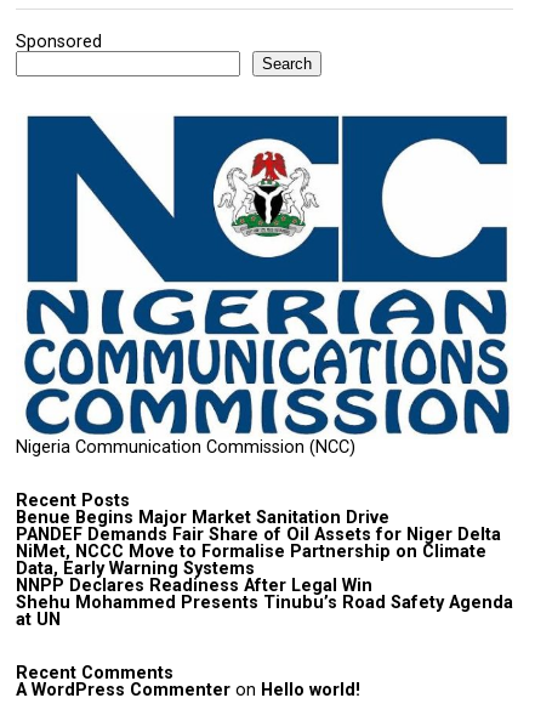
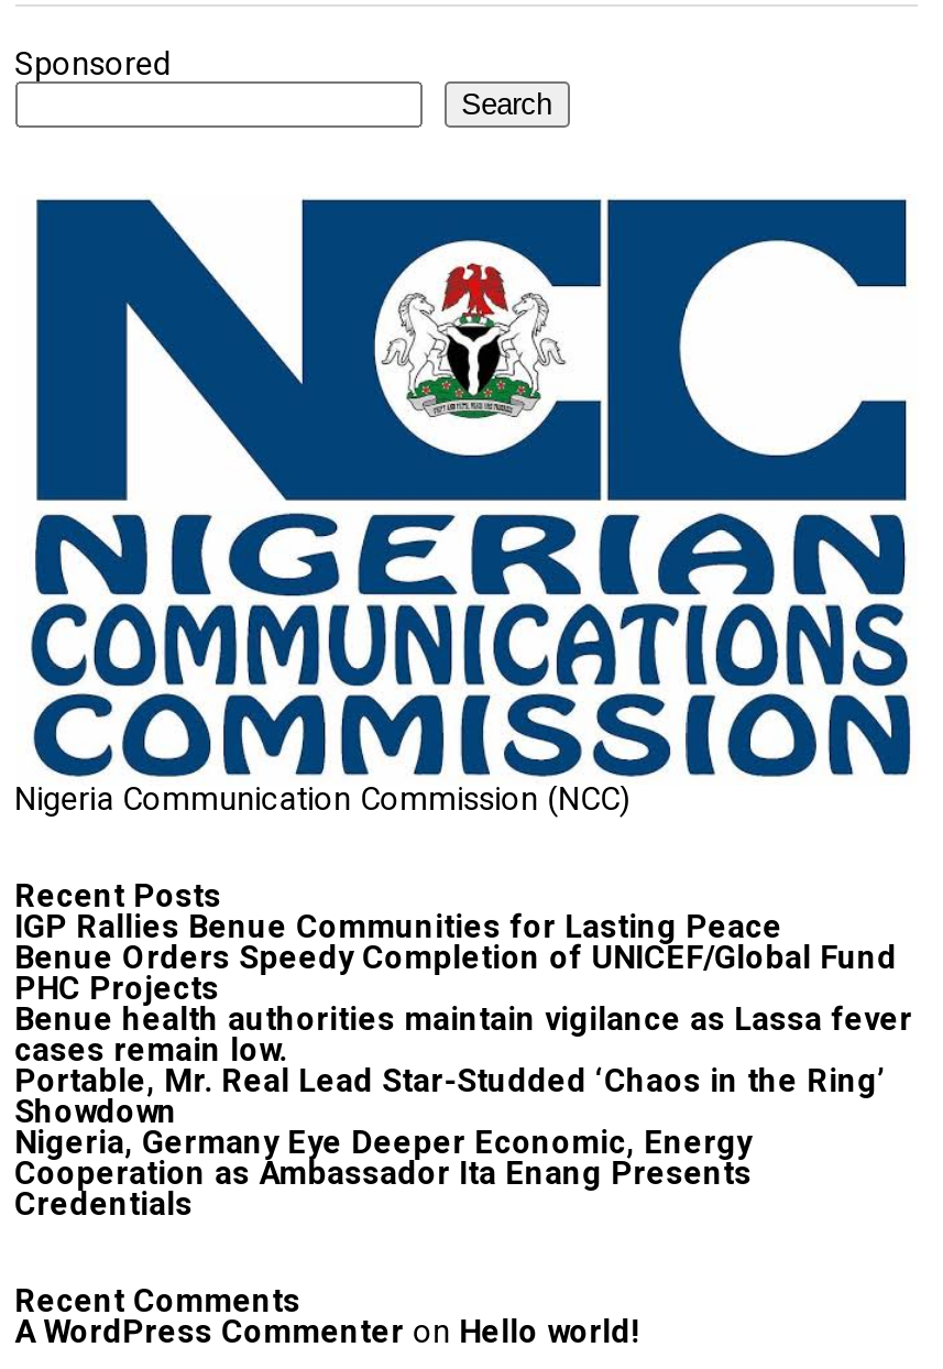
[15,507,513,630] Benue Begins Major Market Sanitation Drive | PANDEF Demands Fair Share of Oil Assets for Niger Delta | NiMet, NCCC Move to Formalise Partnership on Climate | Data, Early Warning Systems | NNPP Declares Readiness After Legal Win | Shehu Mohammed Presents Tinubu’s Road Safety Agenda | at UN -> [15,908,913,1223] IGP Rallies Benue Communities for Lasting Peace | Benue Orders Speedy Completion of UNICEF/Global Fund | PHC Projects | Benue health authorities maintain vigilance as Lassa fever | cases remain low. | Portable, Mr. Real Lead Star-Studded ‘Chaos in the Ring’ | Showdown | Nigeria, Germany Eye Deeper Economic, Energy | Cooperation as Ambassador Ita Enang Presents | Credentials

